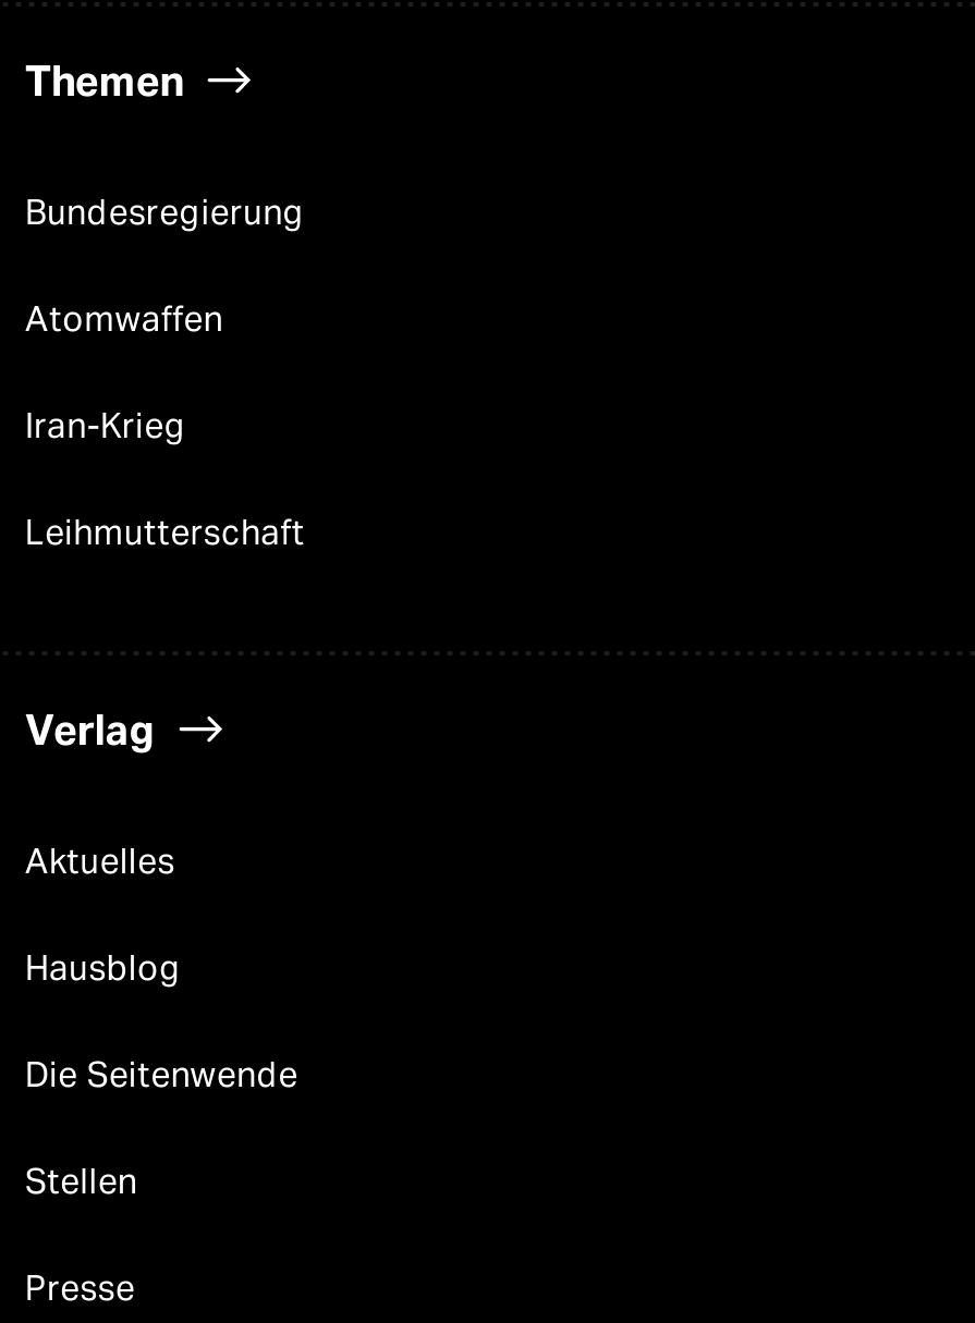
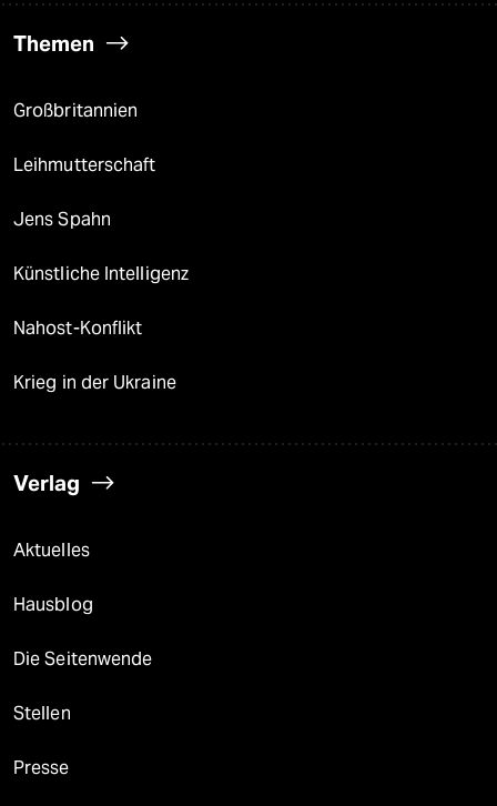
[25,192,305,446] Bundesregierung | Atomwaffen | Iran-Krieg -> [13,100,138,121] Großbritannien
moved [25,512,305,553] -> [13,154,156,175]: Leihmutterschaft
none -> [13,209,189,393] Jens Spahn | Künstliche Intelligenz | Nahost-Konflikt | Krieg in der Ukraine

